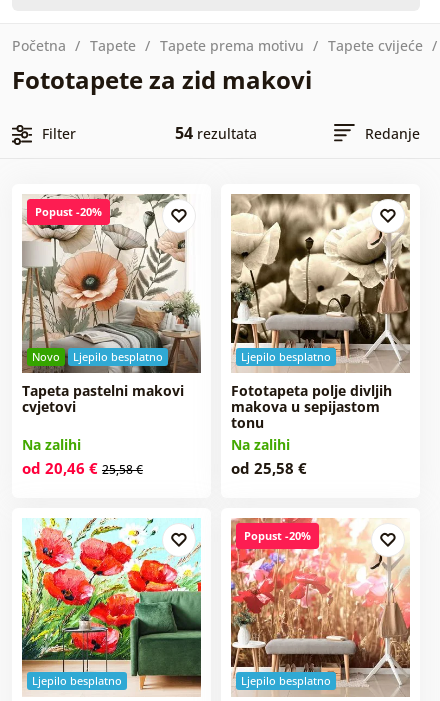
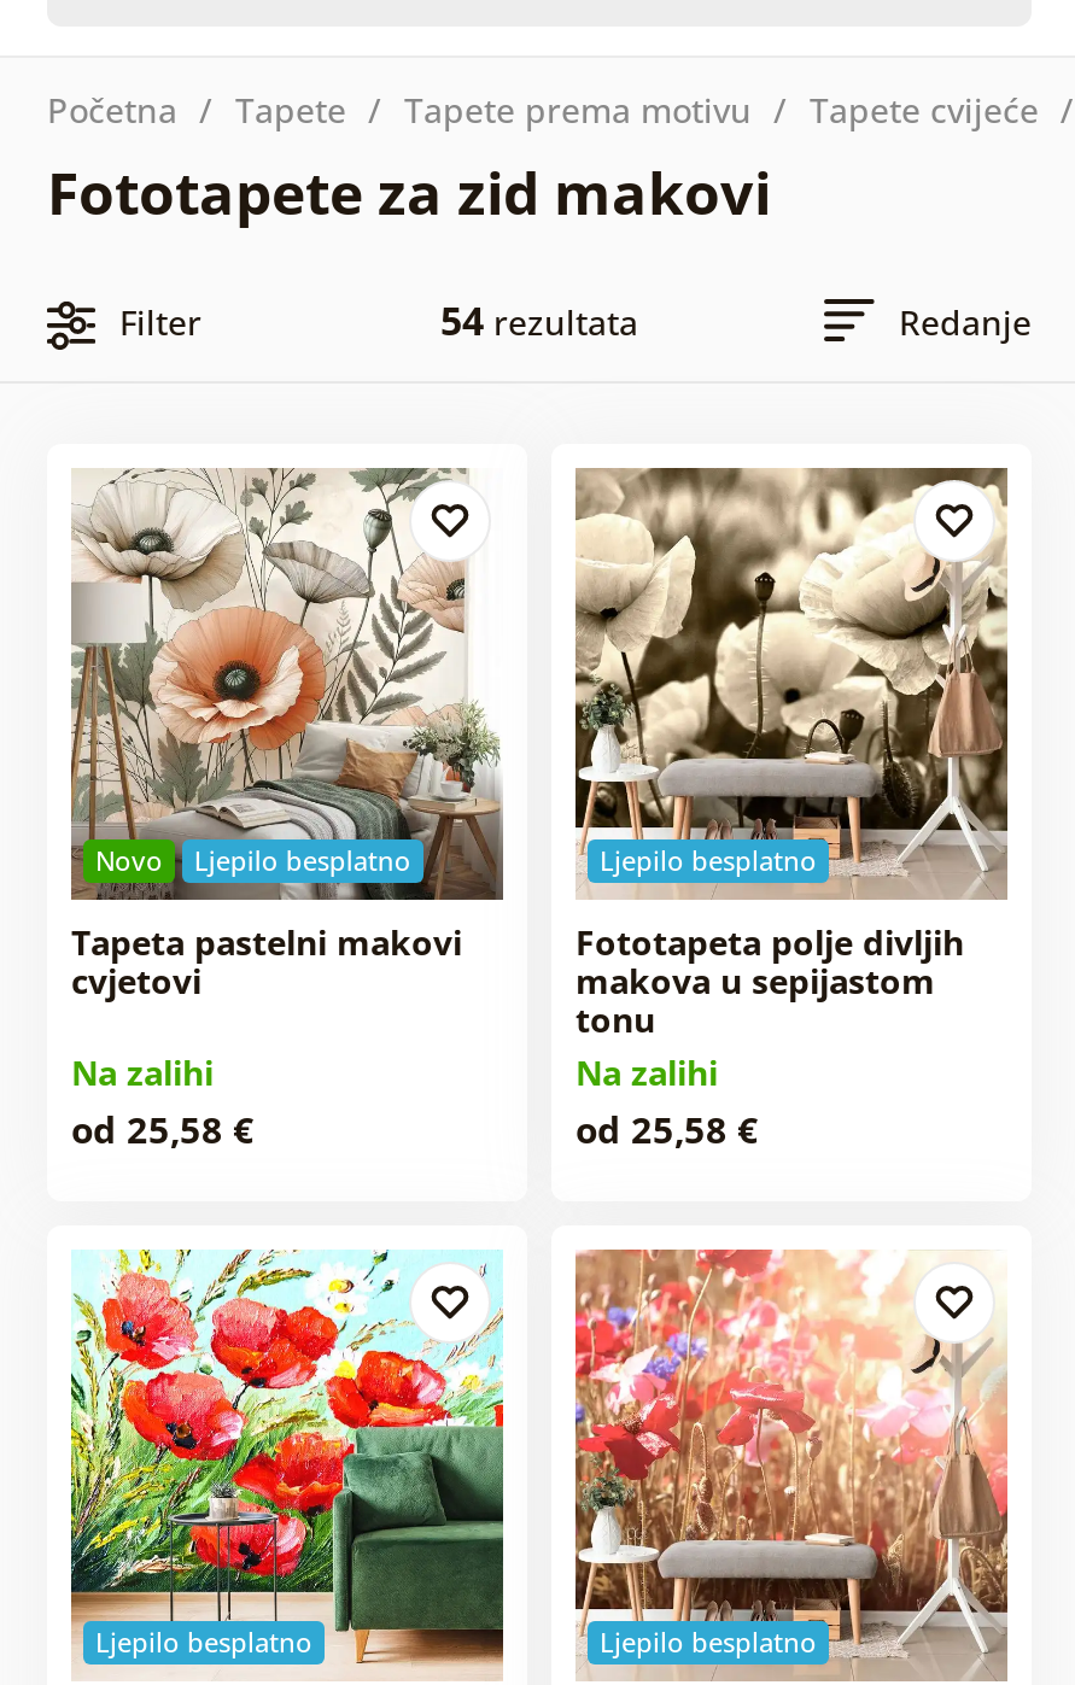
[35,204,102,219] Popust -20% -> none
[22,458,143,478] od 20,46 € 25,58 € -> [71,1105,255,1153] od 25,58 €
[244,528,311,543] Popust -20% -> none

